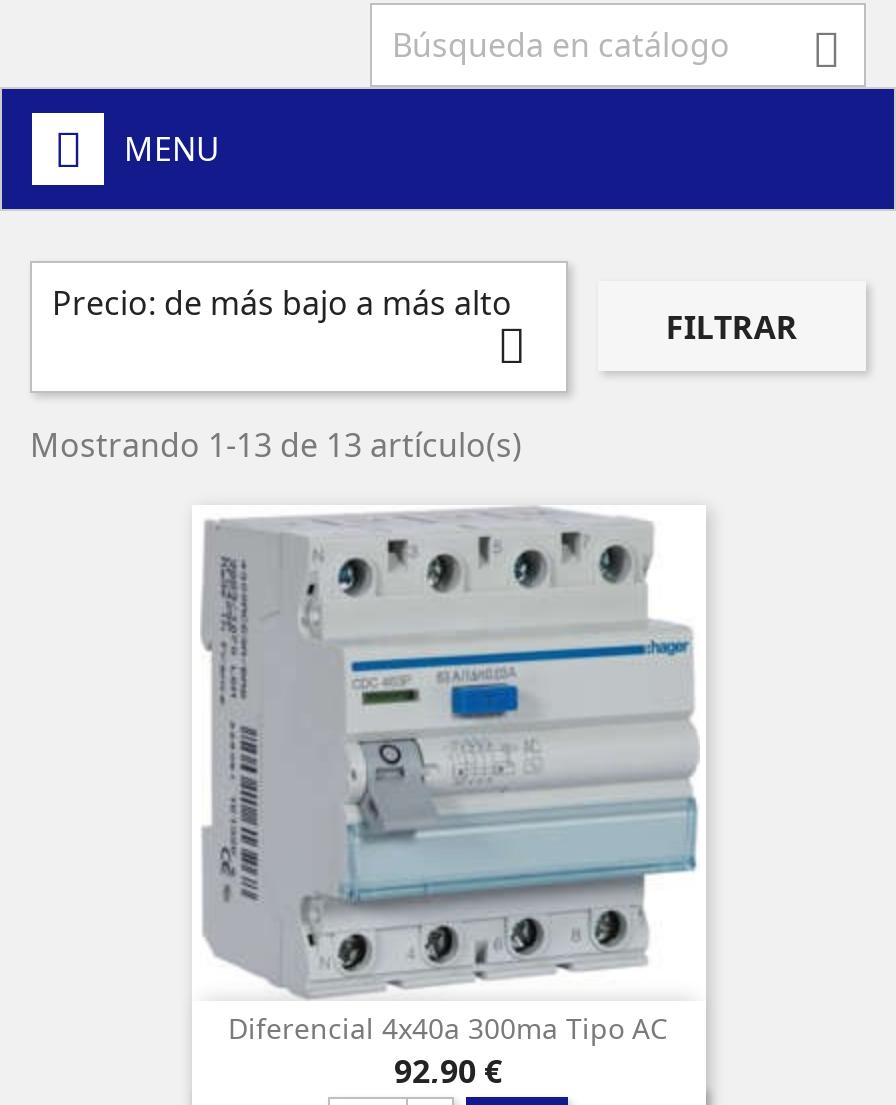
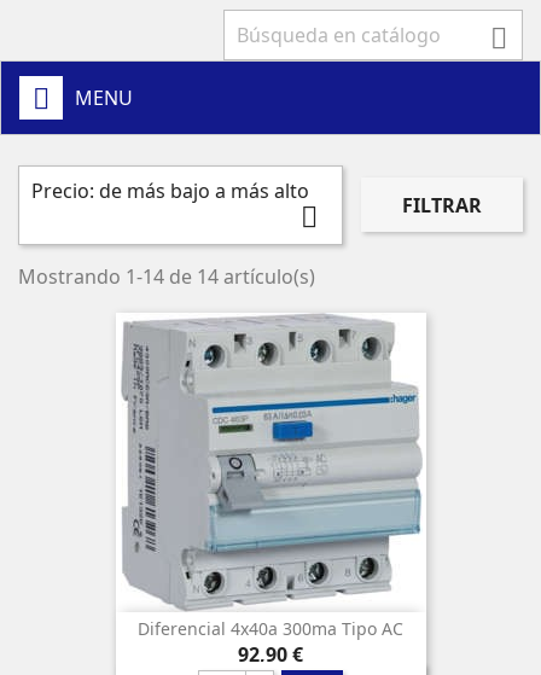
[30,422,522,466] Mostrando 1-13 de 13 artículo(s) -> [18,263,315,289] Mostrando 1-14 de 14 artículo(s)

